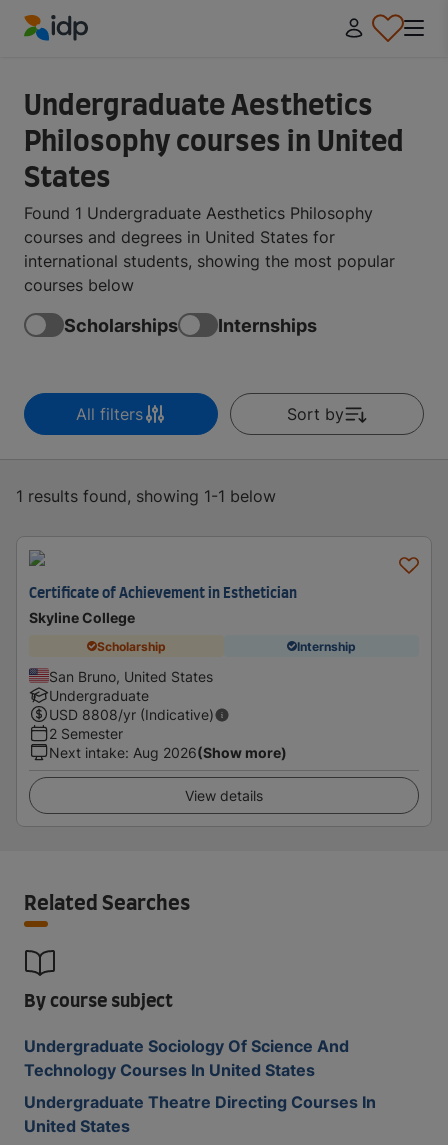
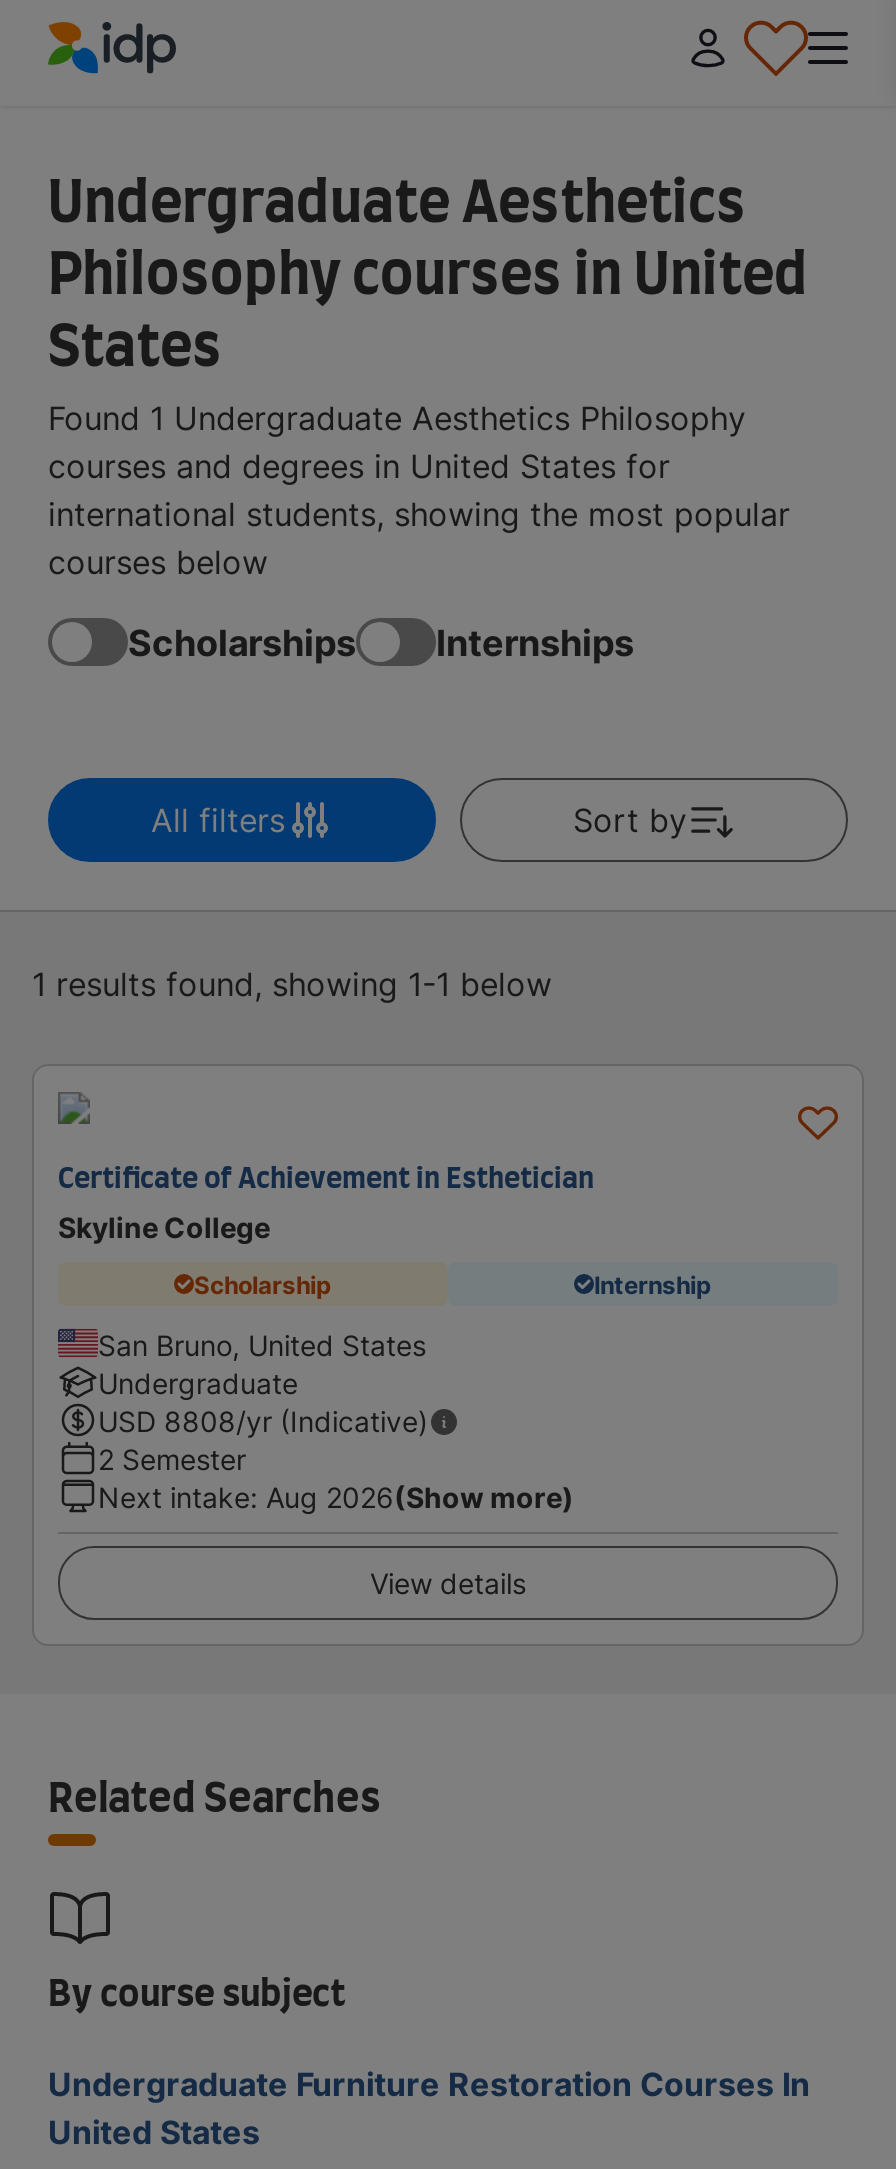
[24,1036,376,1112] Undergraduate Sociology Of Science And | Technology Courses In United States | Undergraduate Theatre Directing Courses In -> [48,2064,810,2104] Undergraduate Furniture Restoration Courses In

